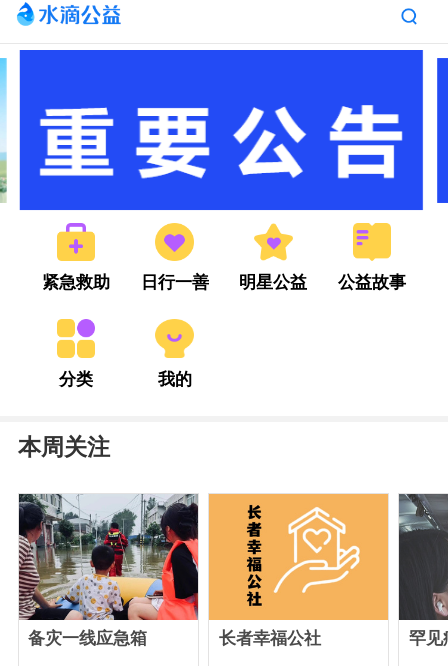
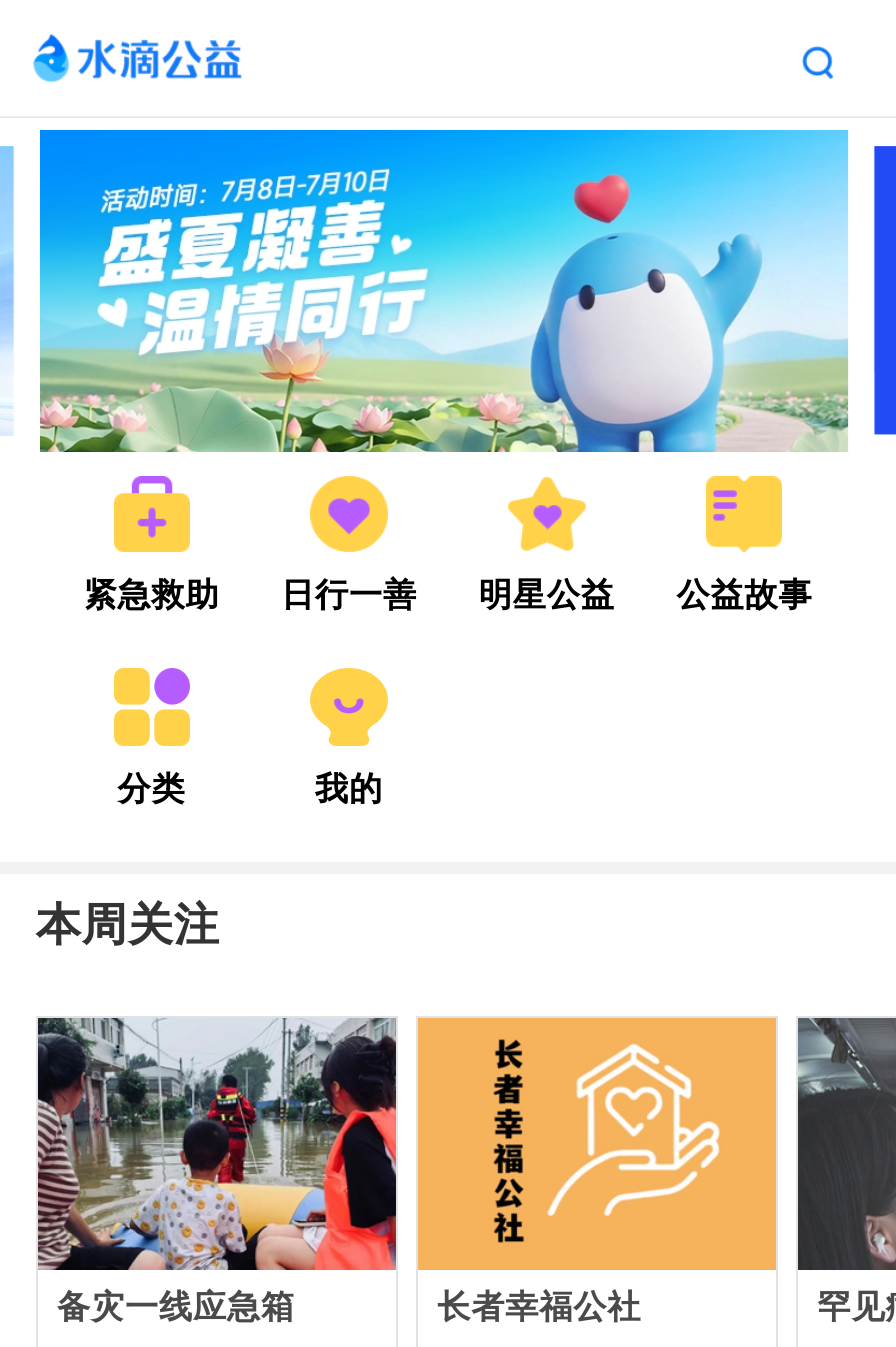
[19,49,424,211] [image] -> [38,128,850,454] [image]

